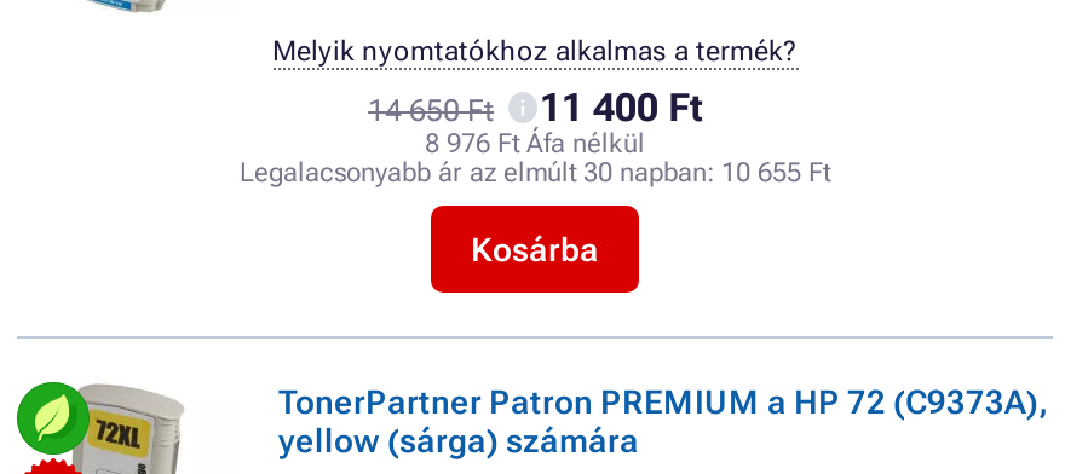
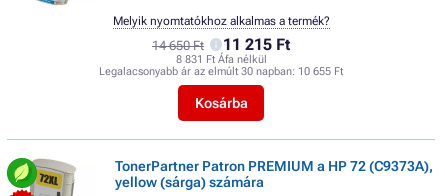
[540,85,702,131] 11 400 Ft -> [223,35,290,54] 11 215 Ft
[425,129,645,160] 8 976 Ft Áfa nélkül -> [175,53,266,66] 8 831 Ft Áfa nélkül

